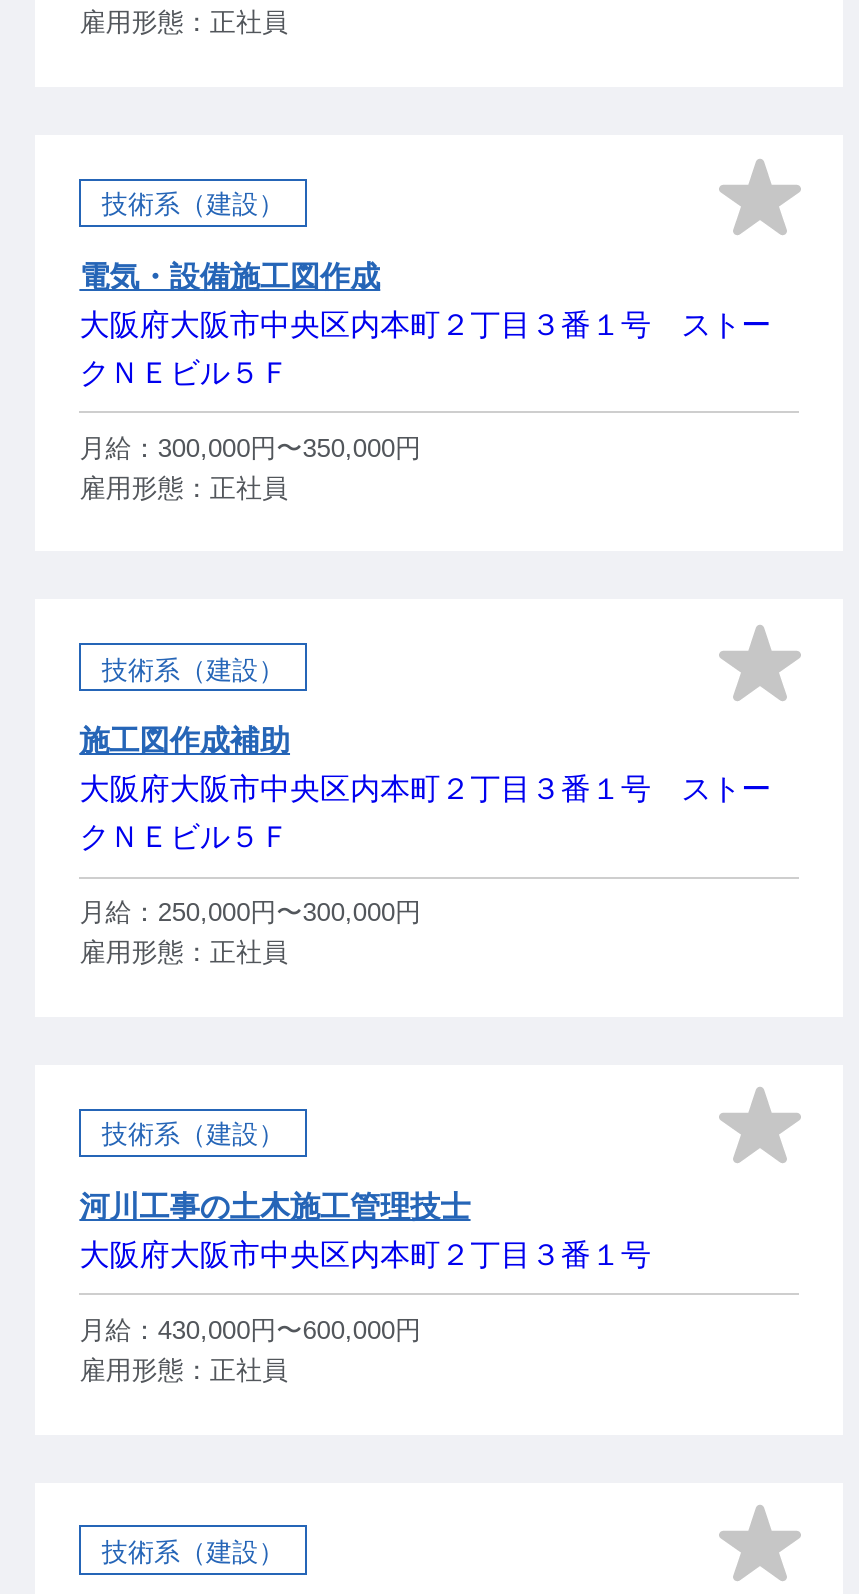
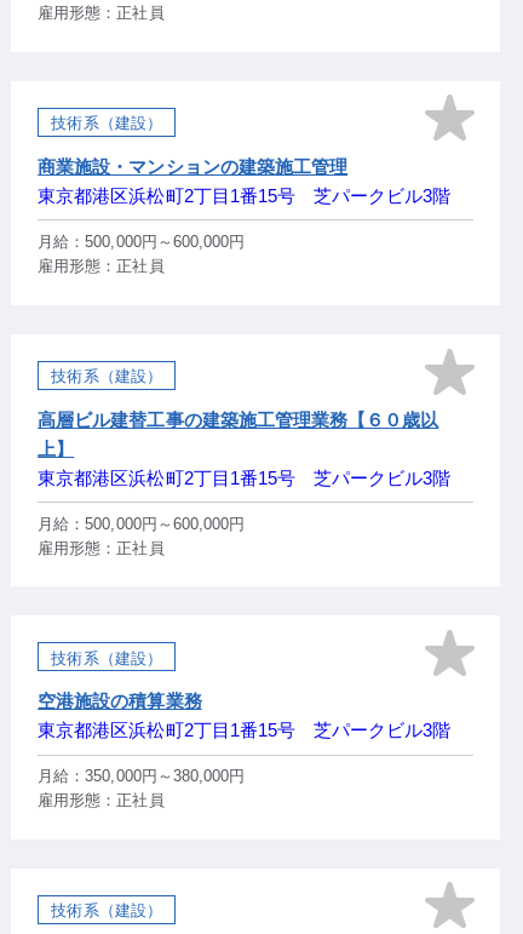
[79,258,771,388] 電気・設備施工図作成 | 大阪府大阪市中央区内本町２丁目３番１号 ストー | クＮＥビル５Ｆ -> [38,156,451,206] 商業施設・マンションの建築施工管理 | 東京都港区浜松町2丁目1番15号 芝パークビル3階
[79,432,421,462] 月給：300,000円〜350,000円 -> [38,233,245,251] 月給：500,000円～600,000円
[79,723,771,853] 施工図作成補助 | 大阪府大阪市中央区内本町２丁目３番１号 ストー | クＮＥビル５Ｆ -> [38,409,451,488] 高層ビル建替工事の建築施工管理業務【６０歳以 | 上】 | 東京都港区浜松町2丁目1番15号 芝パークビル3階
[79,897,421,927] 月給：250,000円〜300,000円 -> [38,514,245,533] 月給：500,000円～600,000円
[79,1188,651,1270] 河川工事の土木施工管理技士 | 大阪府大阪市中央区内本町２丁目３番１号 -> [38,691,451,740] 空港施設の積算業務 | 東京都港区浜松町2丁目1番15号 芝パークビル3階
[79,1314,421,1344] 月給：430,000円〜600,000円 -> [38,767,245,785] 月給：350,000円～380,000円

